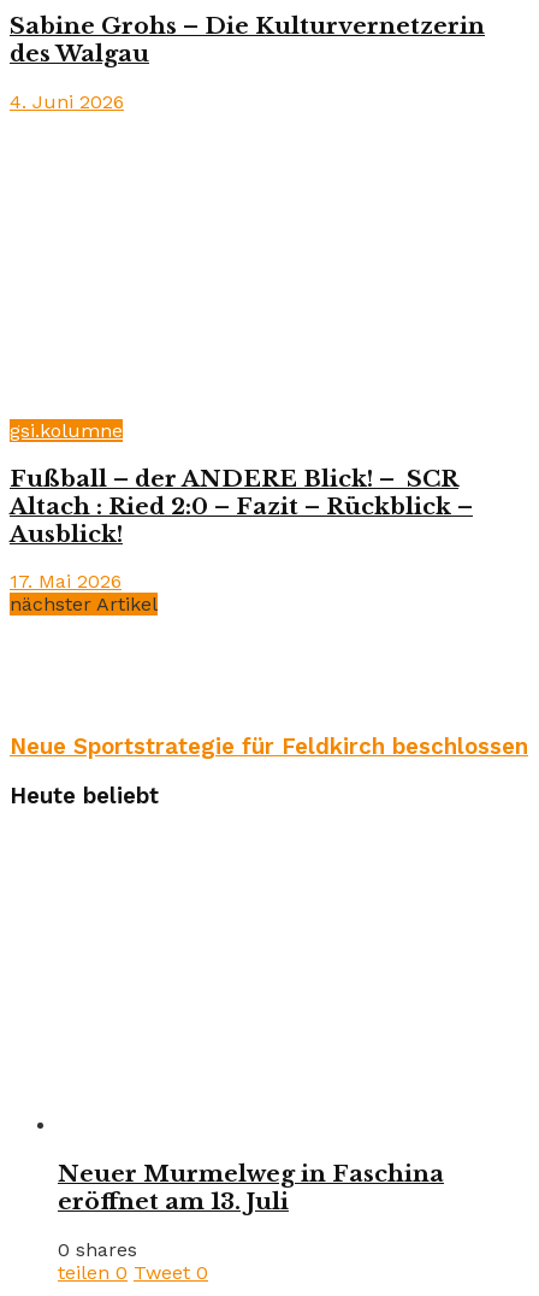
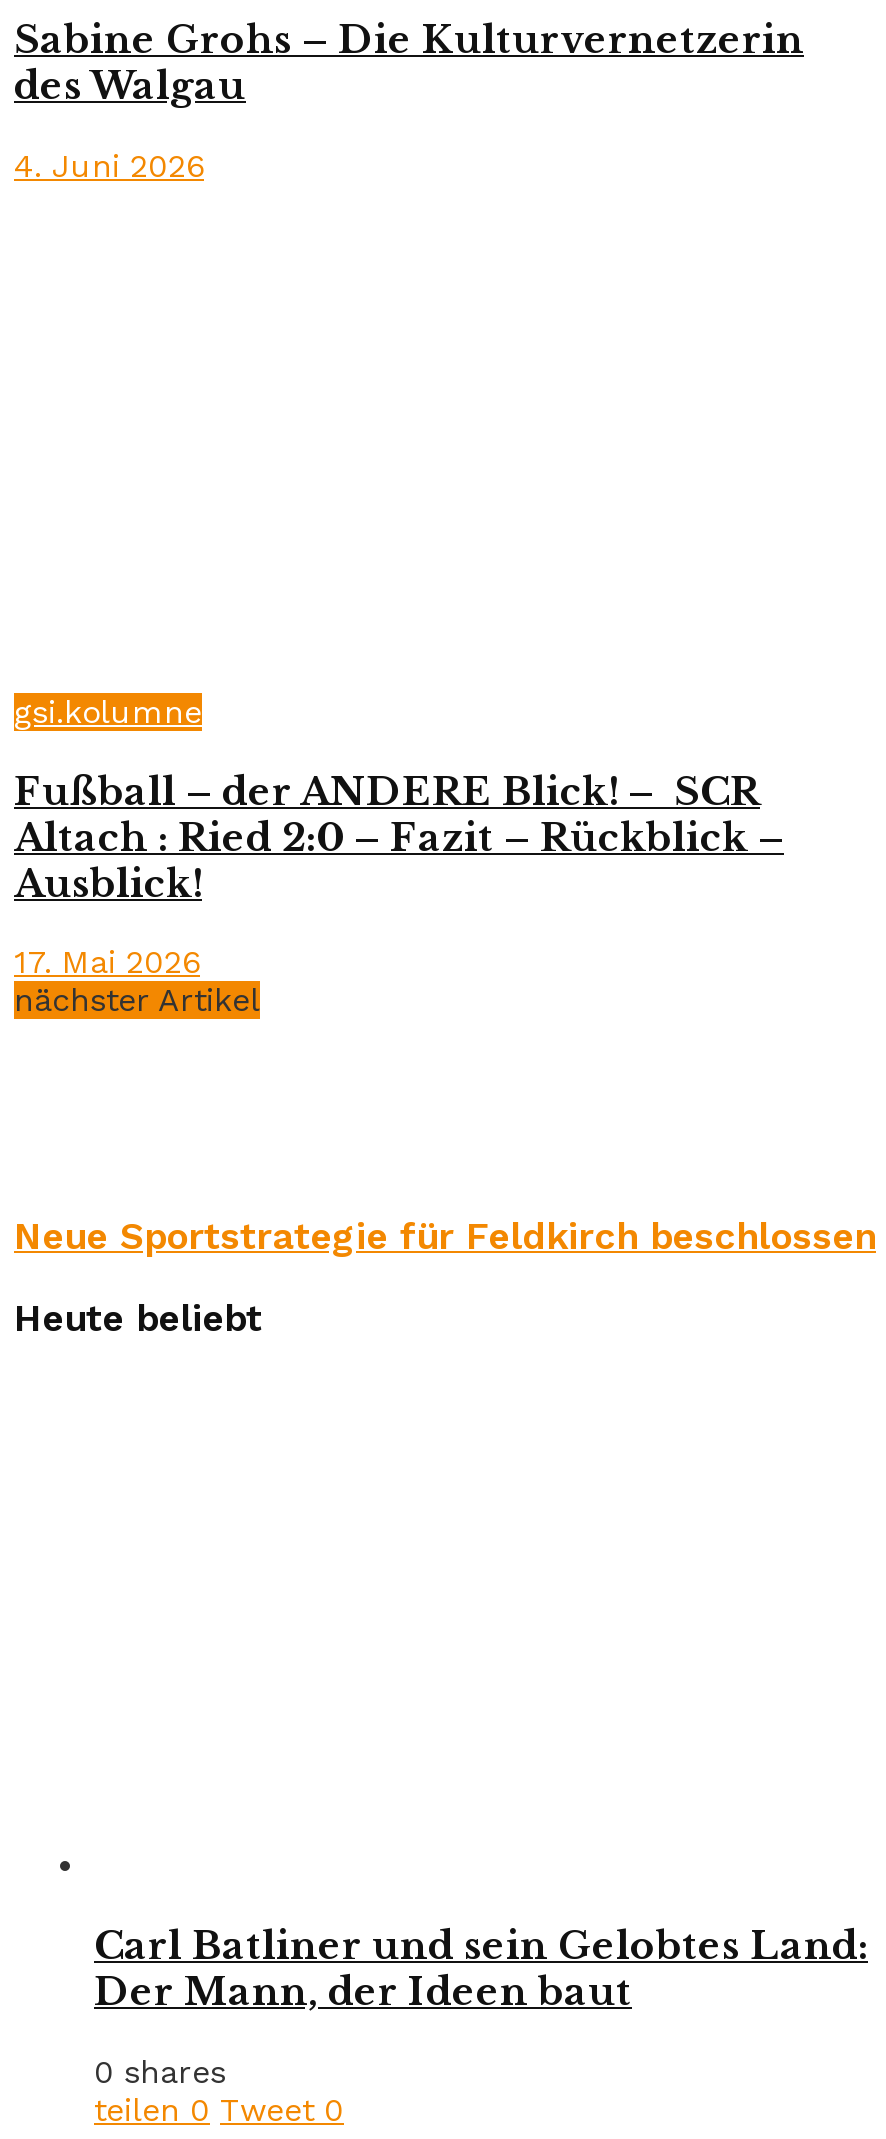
[58,1160,444,1215] Neuer Murmelweg in Faschina | eröffnet am 13. Juli -> [94,1923,868,2015] Carl Batliner und sein Gelobtes Land: | Der Mann, der Ideen baut

